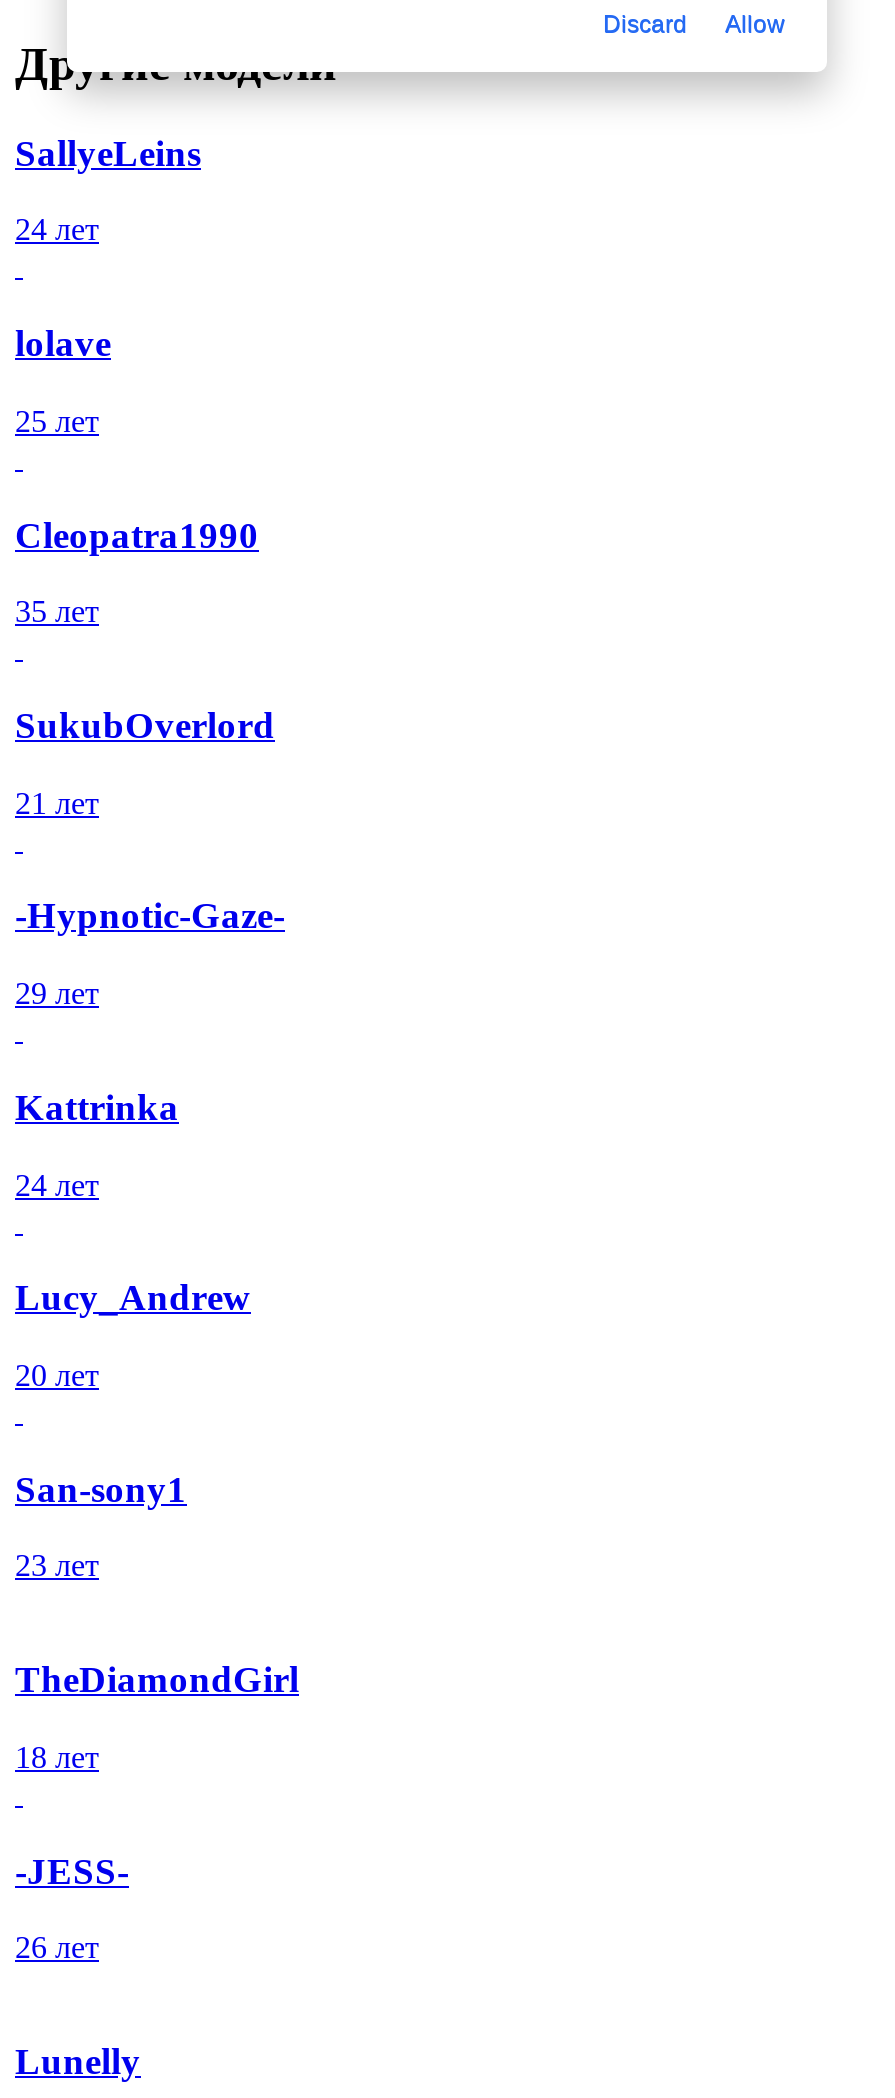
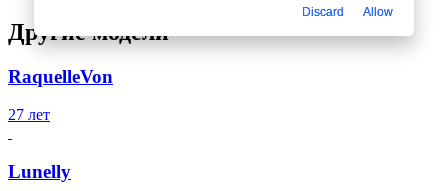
[15,131,299,1965] SallyeLeins | 24 лет | lolave | 25 лет | Cleopatra1990 | 35 лет | SukubOverlord | 21 лет | -Hypnotic-Gaze- | 29 лет | Kattrinka | 24 лет | Lucy_Andrew | 20 лет | San-sony1 | 23 лет | TheDiamondGirl | 18 лет | -JESS- | 26 лет -> [8,66,113,123] RaquelleVon | 27 лет

